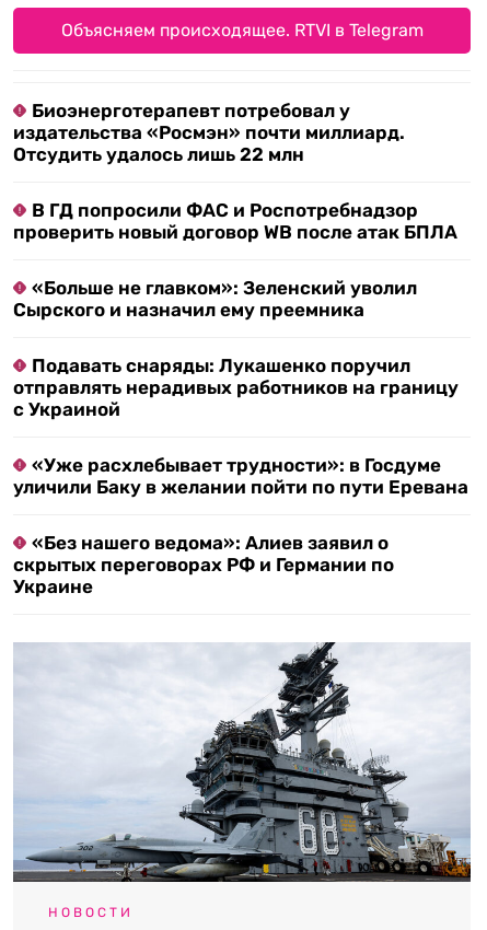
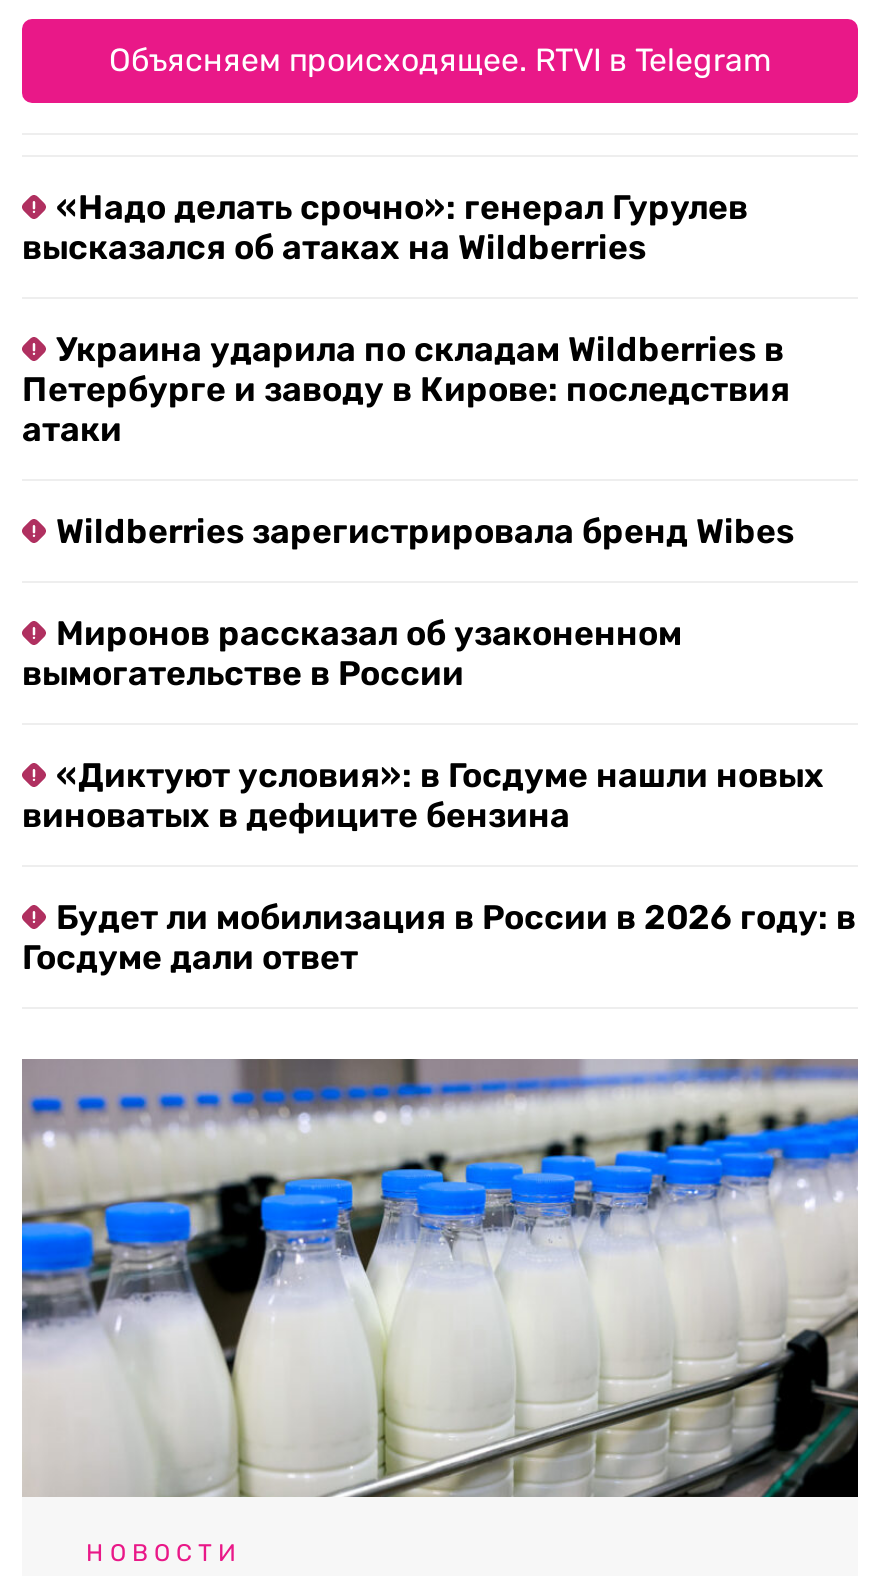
[13,99,405,165] Биоэнерготерапевт потребовал у | издательства «Росмэн» почти миллиард. | Отсудить удалось лишь 22 млн -> [22,187,748,267] «Надо делать срочно»: генерал Гурулев | высказался об атаках на Wildberries
[13,199,457,243] В ГД попросили ФАС и Роспотребнадзор | проверить новый договор WB после атак БПЛА -> [22,329,790,449] Украина ударила по складам Wildberries в | Петербурге и заводу в Кирове: последствия | атаки
[13,277,417,320] «Больше не главком»: Зеленский уволил | Сырского и назначил ему преемника -> [56,511,794,551] Wildberries зарегистрировала бренд Wibes
[13,354,459,420] Подавать снаряды: Лукашенко поручил | отправлять нерадивых работников на границу | с Украиной -> [22,613,682,693] Миронов рассказал об узаконенном | вымогательстве в России
[13,454,468,498] «Уже расхлебывает трудности»: в Госдуме | уличили Баку в желании пойти по пути Еревана -> [22,755,824,835] «Диктуют условия»: в Госдуме нашли новых | виноватых в дефиците бензина
[13,532,394,597] «Без нашего ведома»: Алиев заявил о | скрытых переговорах РФ и Германии по | Украине -> [22,897,856,977] Будет ли мобилизация в России в 2026 году: в | Госдуме дали ответ
[13,642,472,883] [image] -> [20,1059,860,1497] [image]

